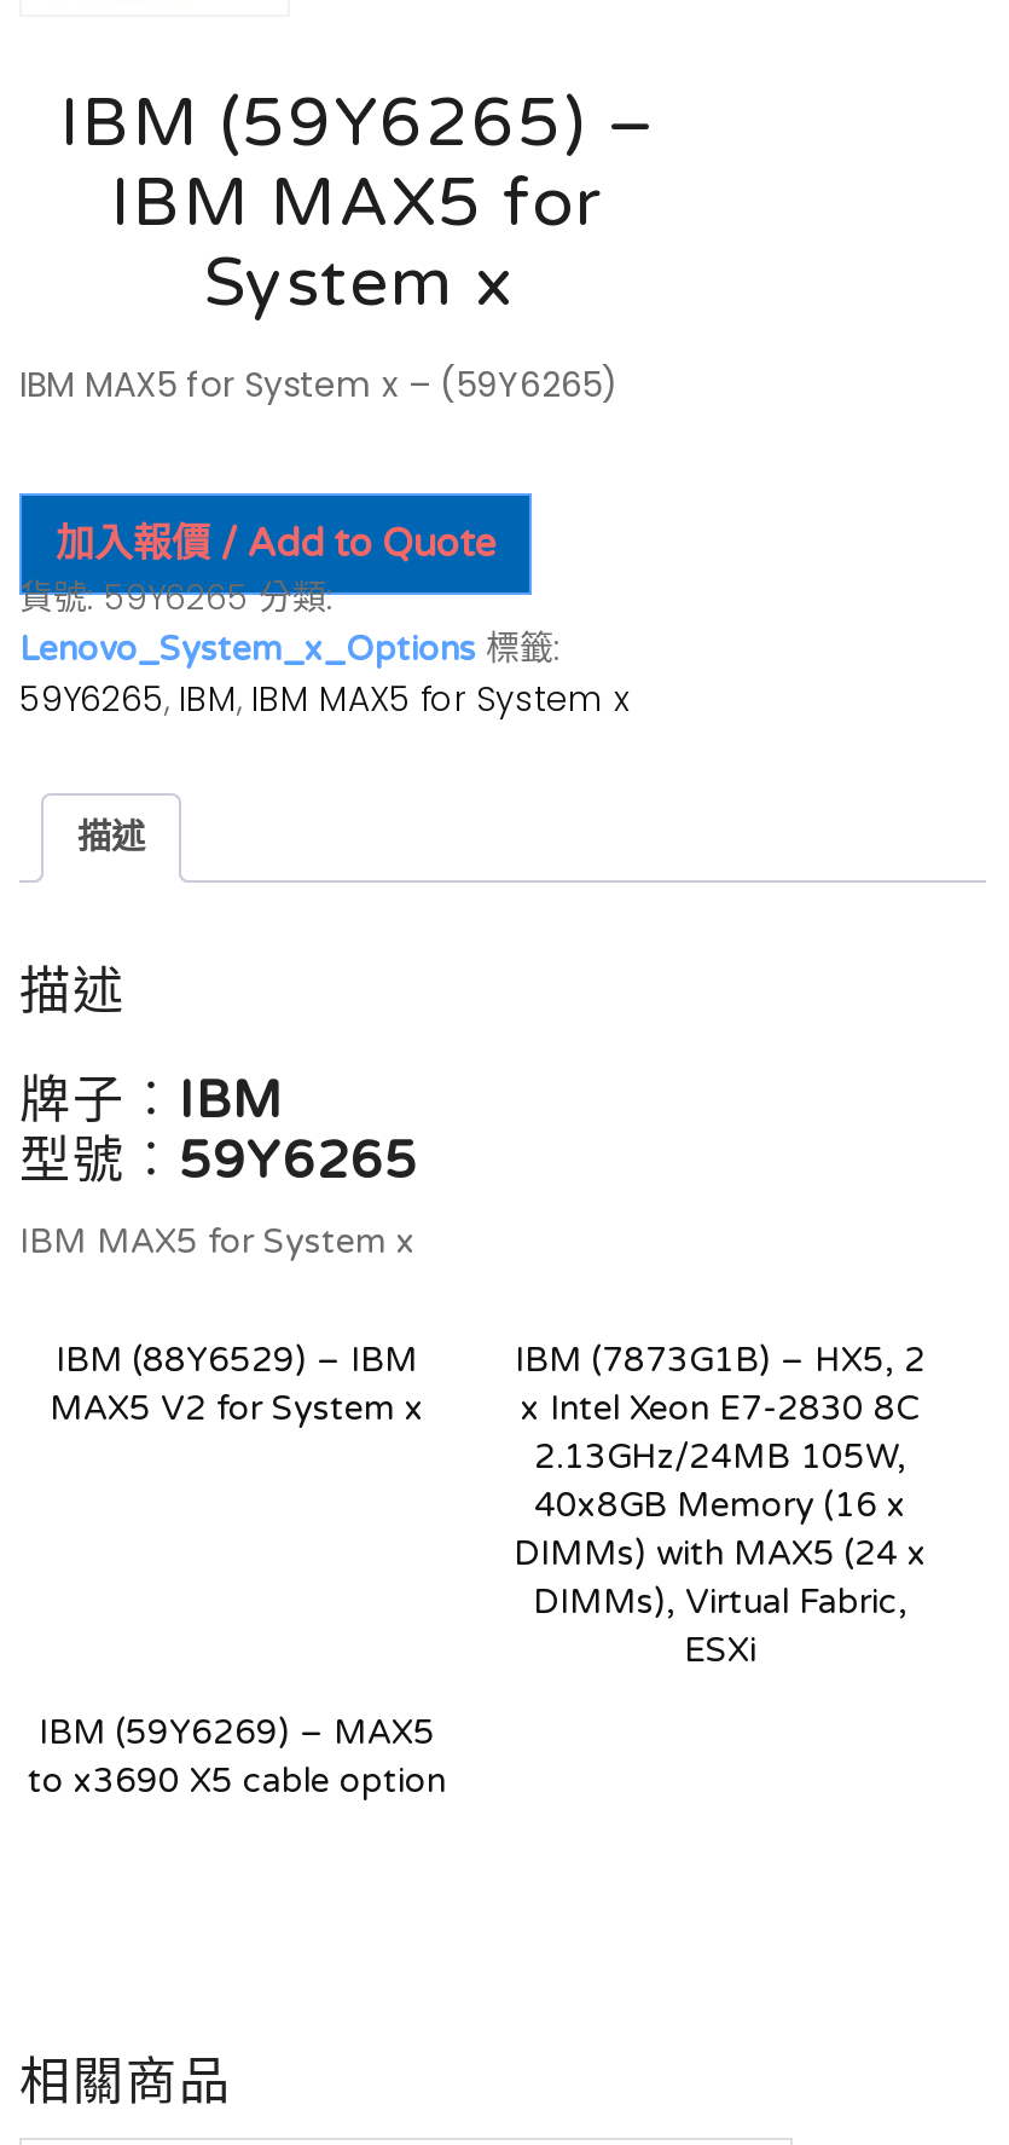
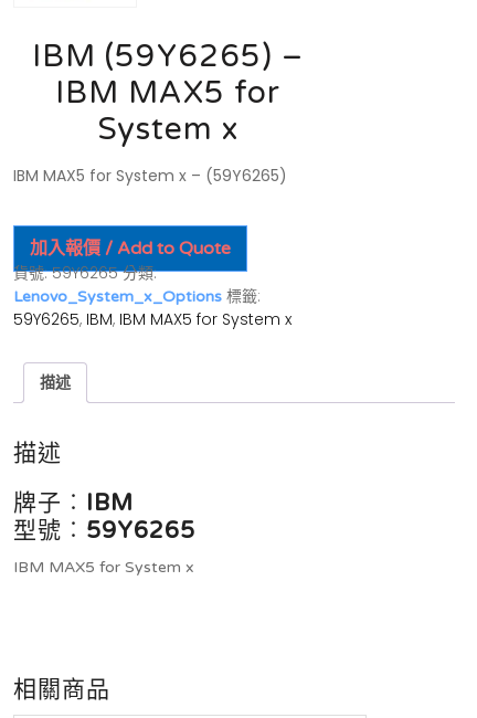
[28,1339,927,1801] IBM (7873G1B) – HX5, 2 | x Intel Xeon E7-2830 8C | 2.13GHz/24MB 105W, | 40x8GB Memory (16 x | DIMMs) with MAX5 (24 x | DIMMs), Virtual Fabric, | ESXi | IBM (59Y6269) – MAX5 | to x3690 X5 cable option -> none
[50,1339,424,1428] IBM (88Y6529) – IBM | MAX5 V2 for System x -> none

